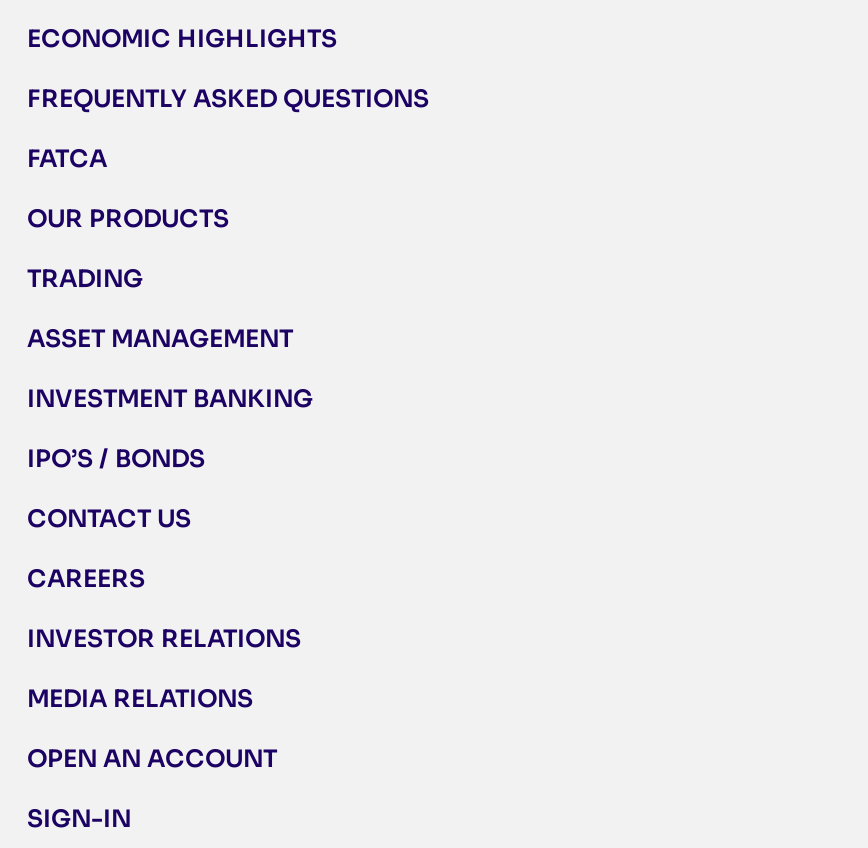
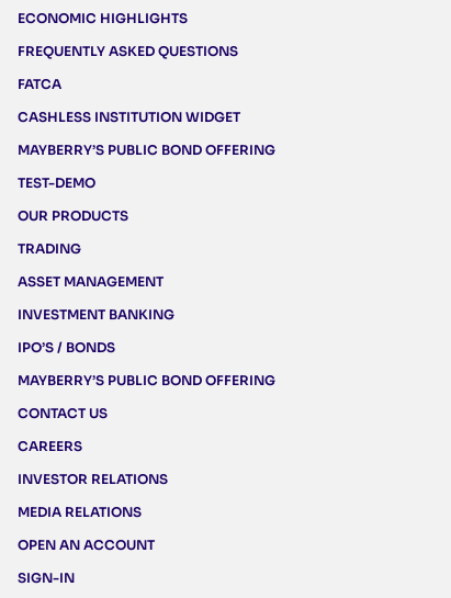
none -> [18,109,275,191] CASHLESS INSTITUTION WIDGET | MAYBERRY’S PUBLIC BOND OFFERING | TEST-DEMO
none -> [18,372,275,389] MAYBERRY’S PUBLIC BOND OFFERING

